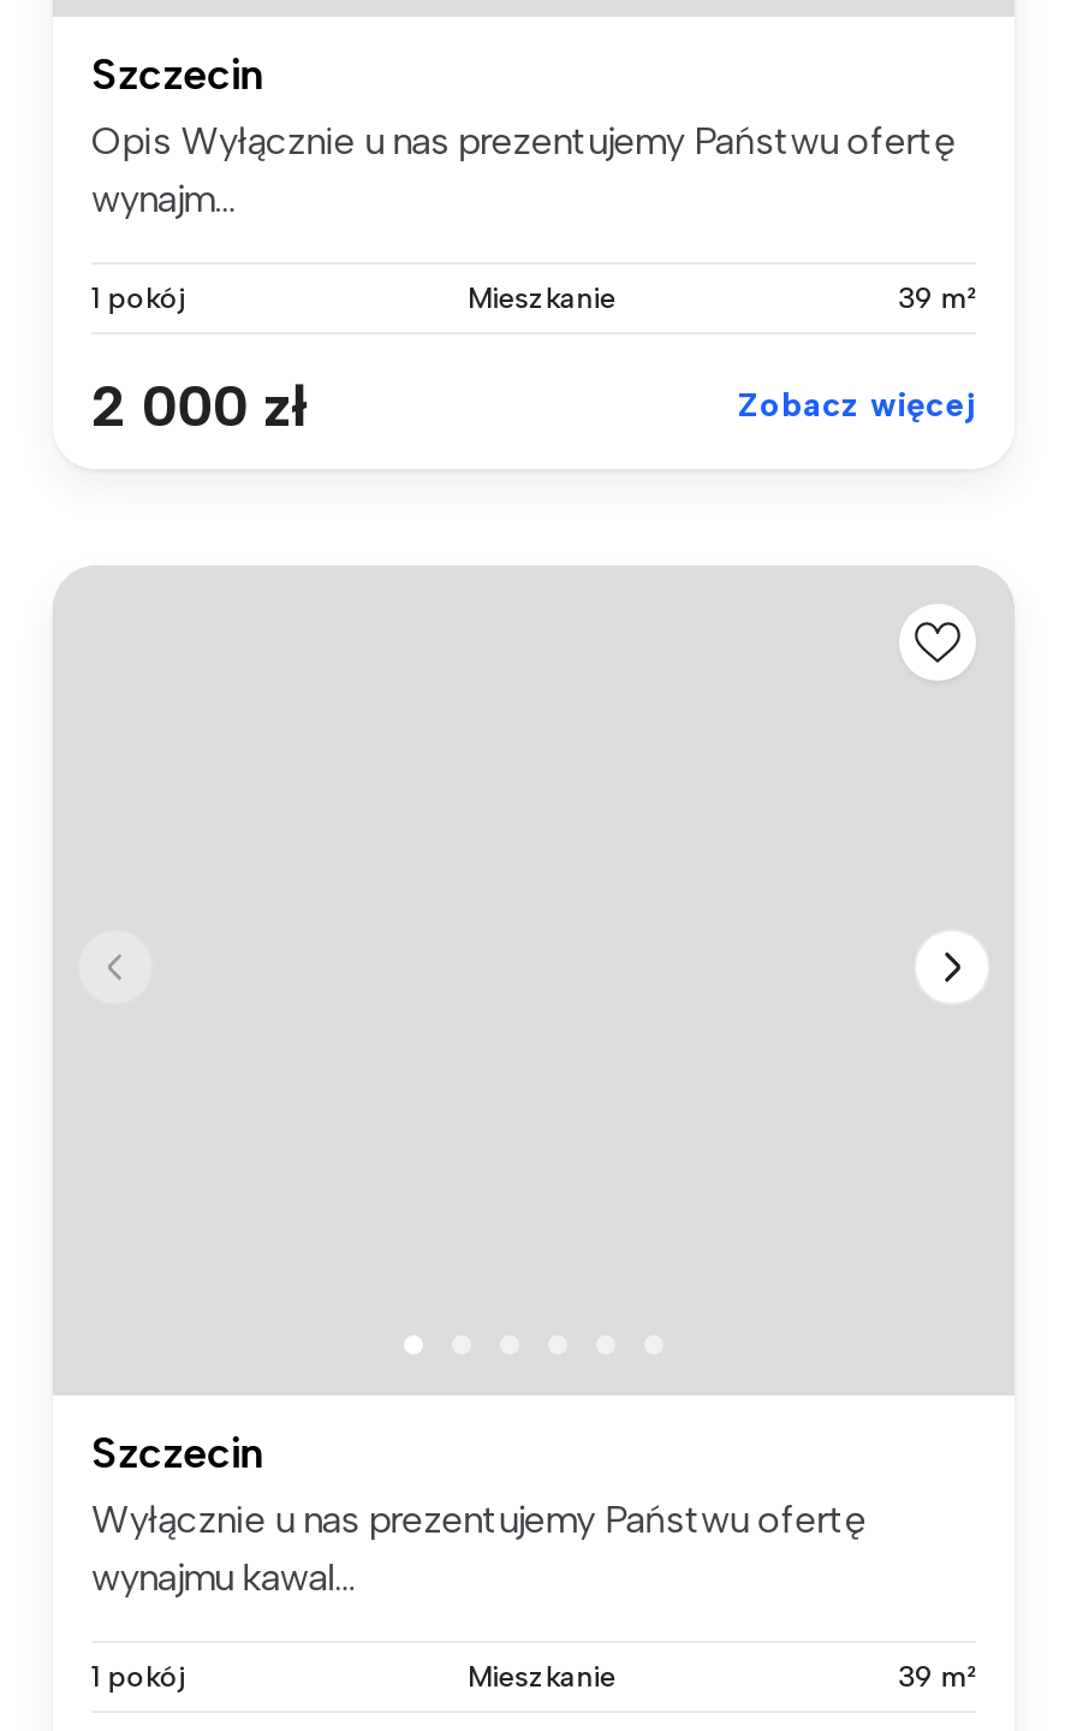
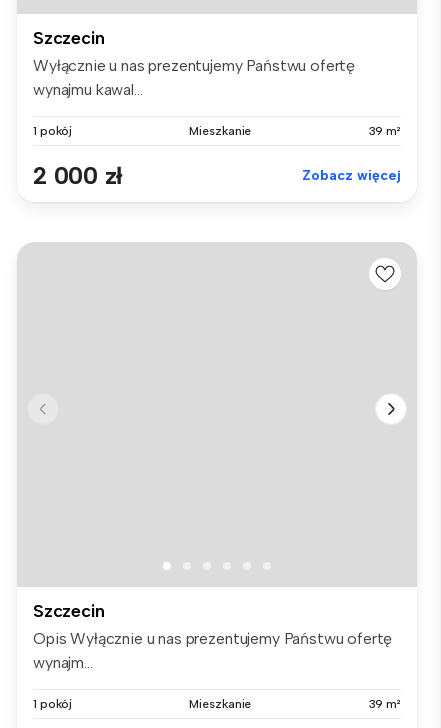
moved [91,117,955,221] -> [33,629,392,672]: Opis Wyłącznie u nas prezentujemy Państwu ofertę | wynajm...
moved [91,1497,866,1601] -> [33,56,355,99]: Wyłącznie u nas prezentujemy Państwu ofertę | wynajmu kawal...

